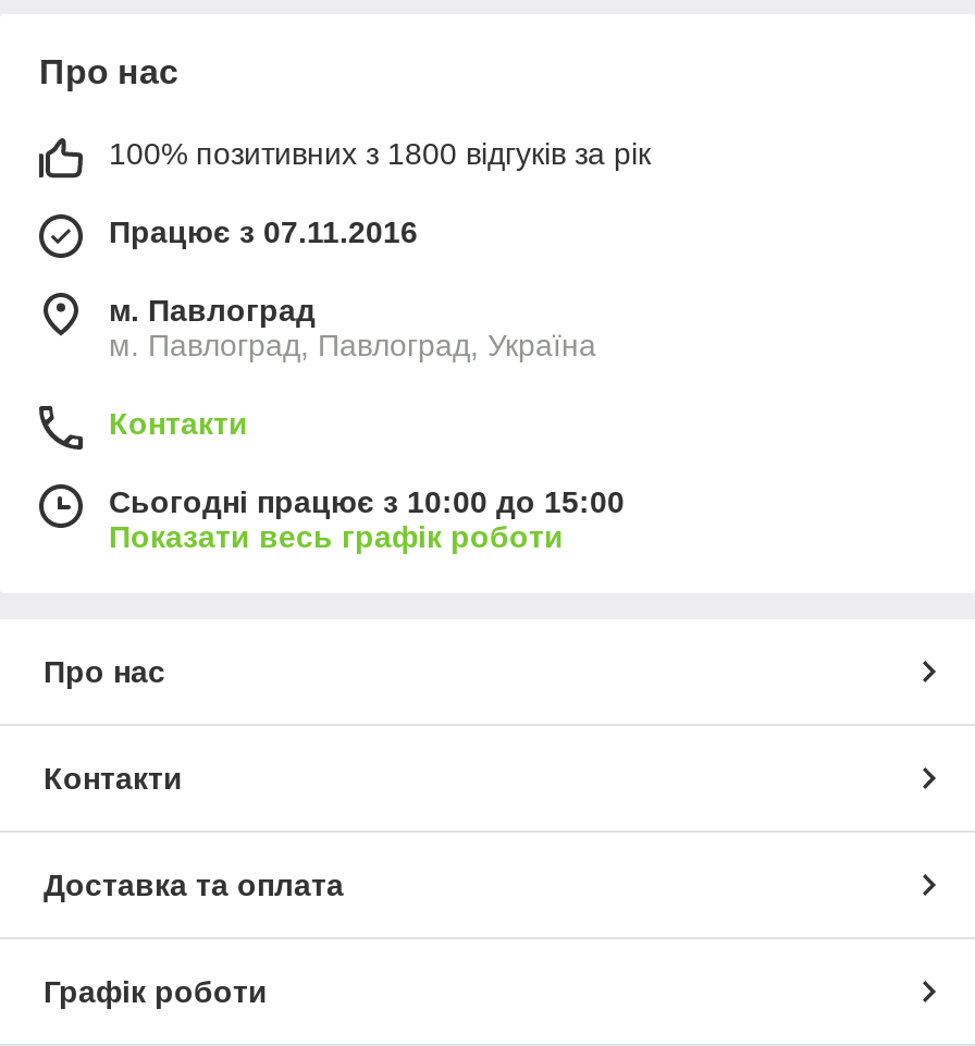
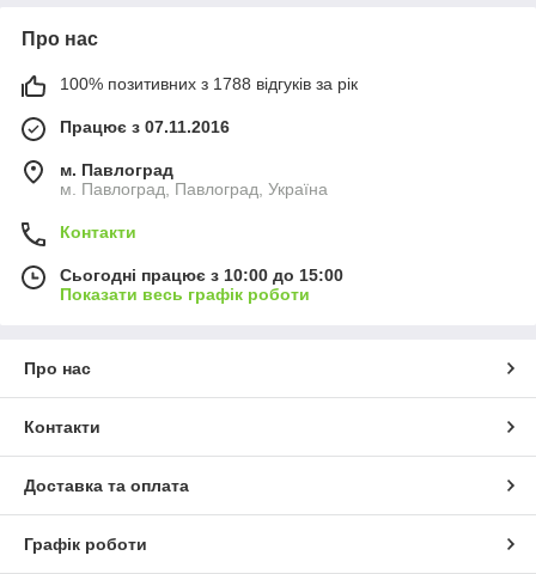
[109,136,651,170] 100% позитивних з 1800 відгуків за рік -> [60,74,358,93] 100% позитивних з 1788 відгуків за рік

